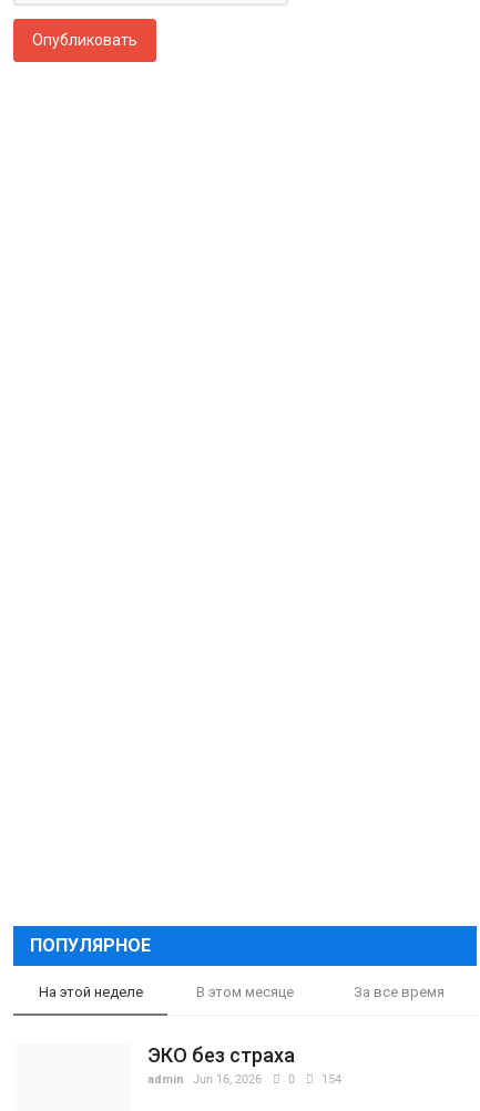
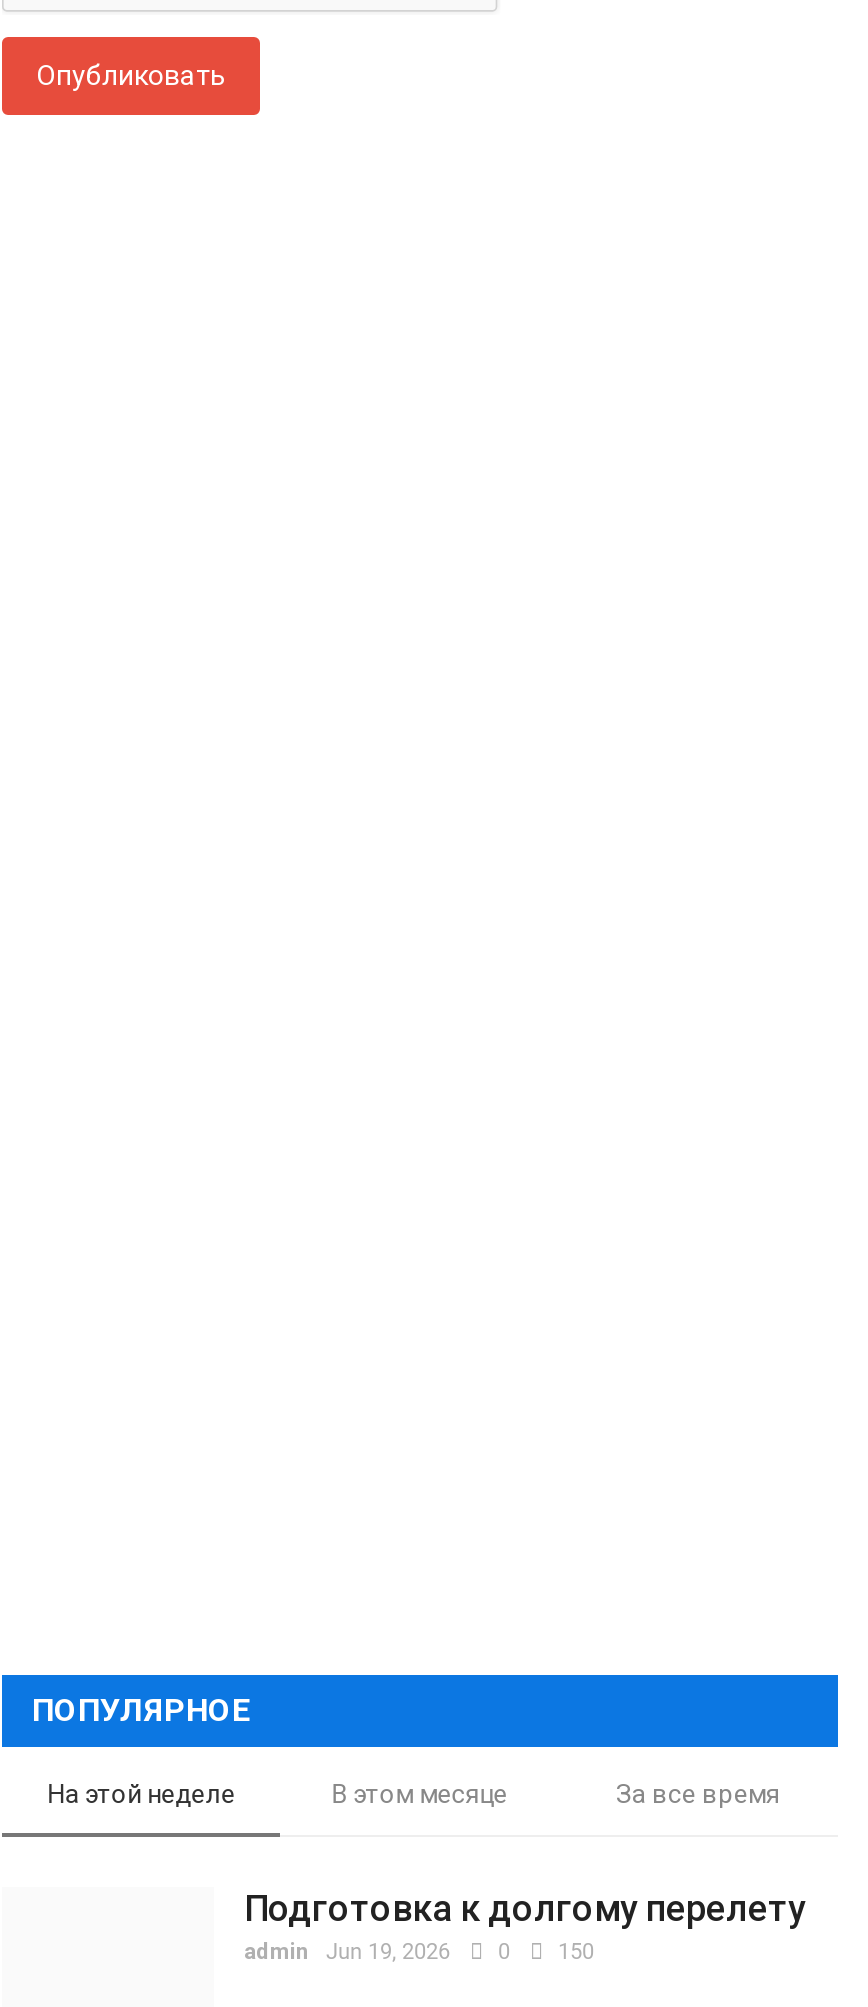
[147,1043,295,1066] ЭКО без страха -> [244,1887,806,1929] Подготовка к долгому перелету
[193,1072,262,1086] Jun 16, 2026 -> [326,1939,450,1965] Jun 19, 2026
[321,1072,341,1086] 154 -> [558,1939,594,1965] 150

